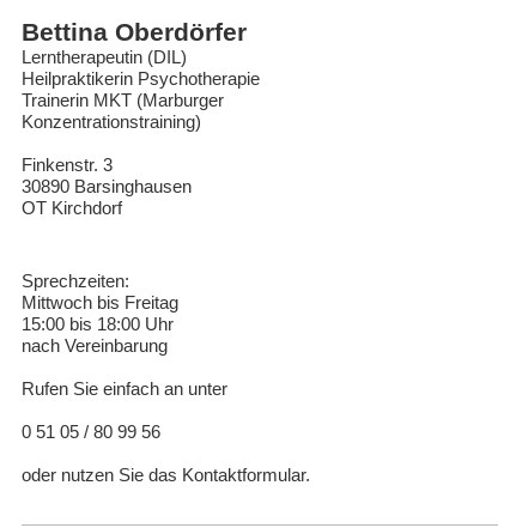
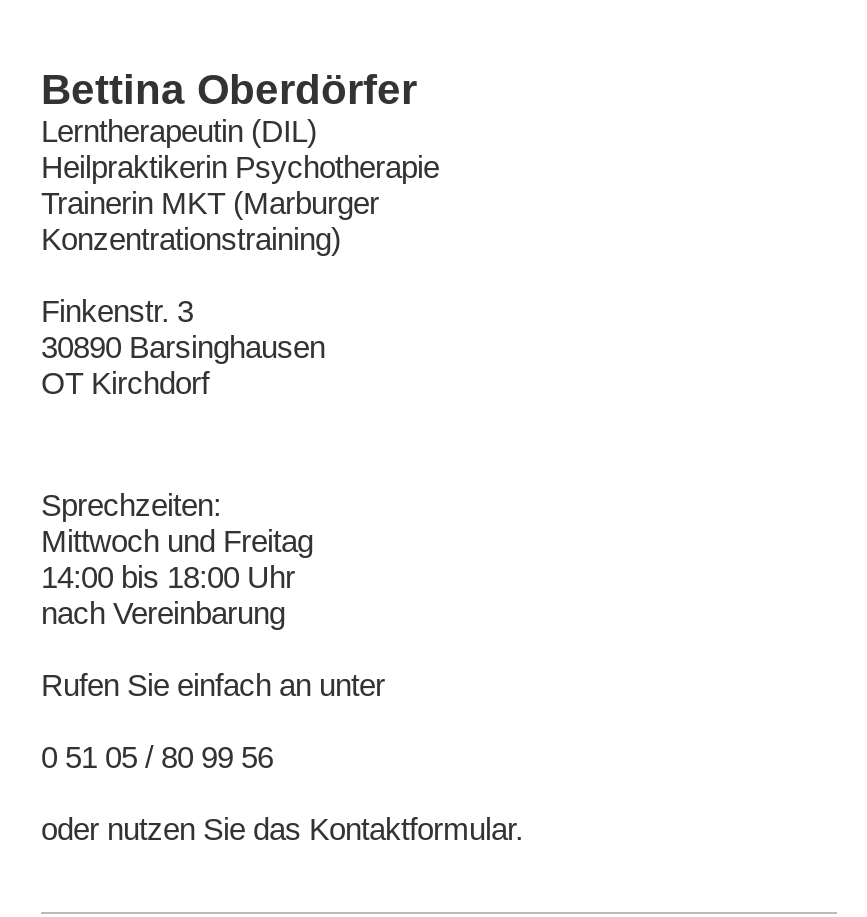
[22,293,178,313] Mittwoch bis Freitag -> [41,525,313,559] Mittwoch und Freitag
[22,314,174,335] 15:00 bis 18:00 Uhr -> [41,561,295,595] 14:00 bis 18:00 Uhr

